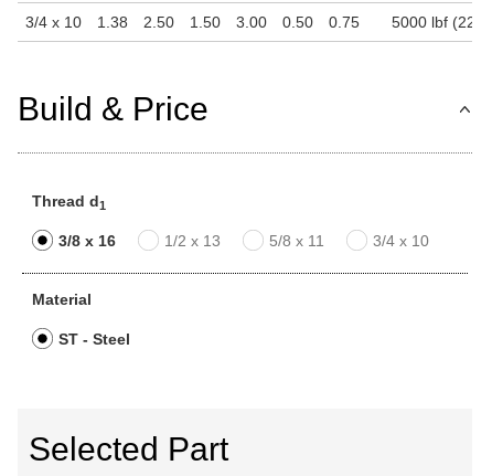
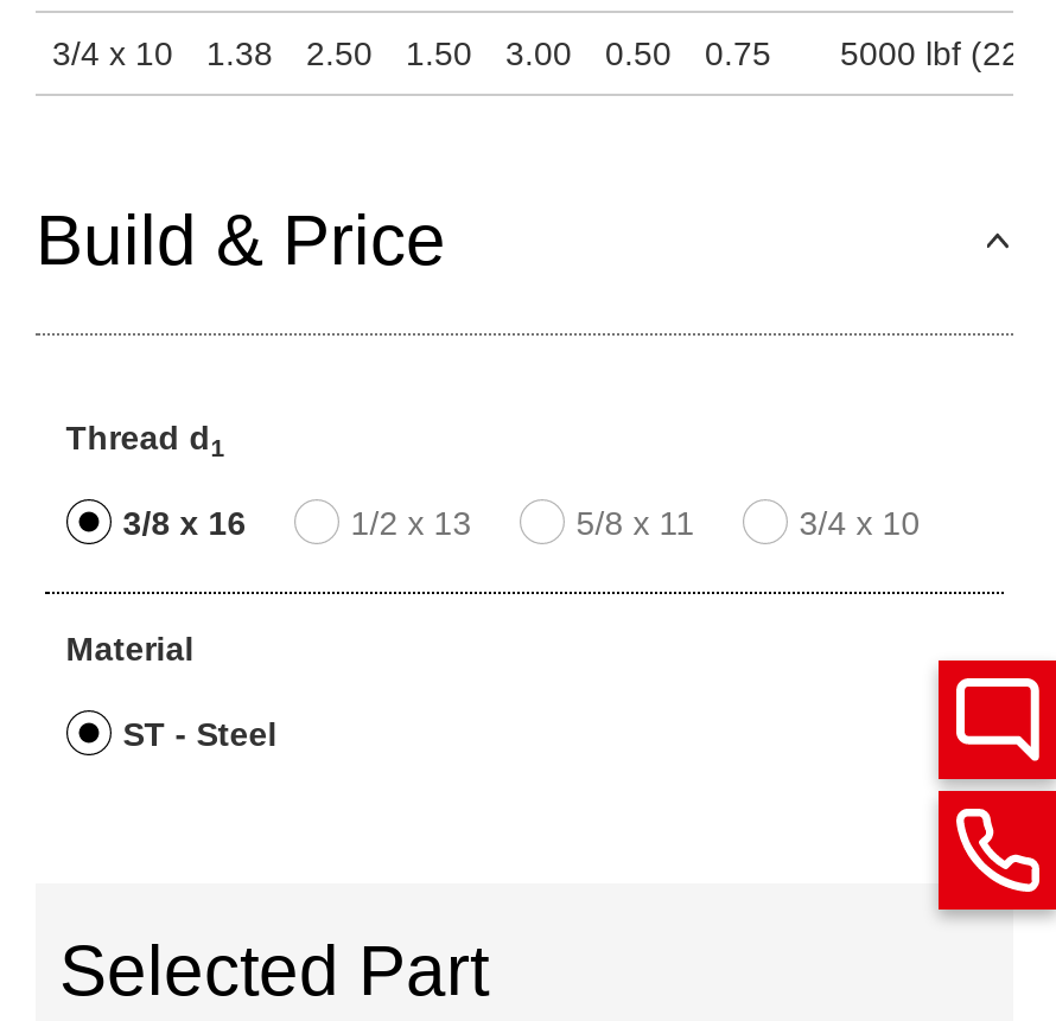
none -> [935,658,1049,919] [image]

